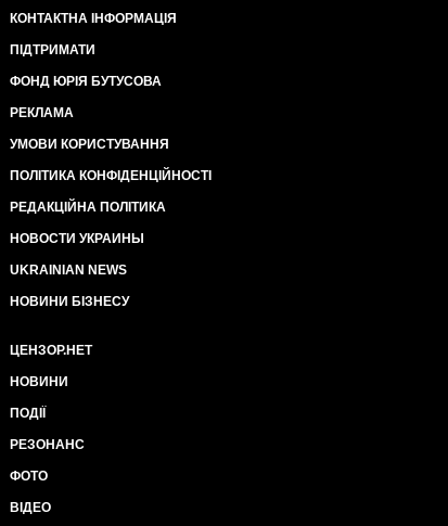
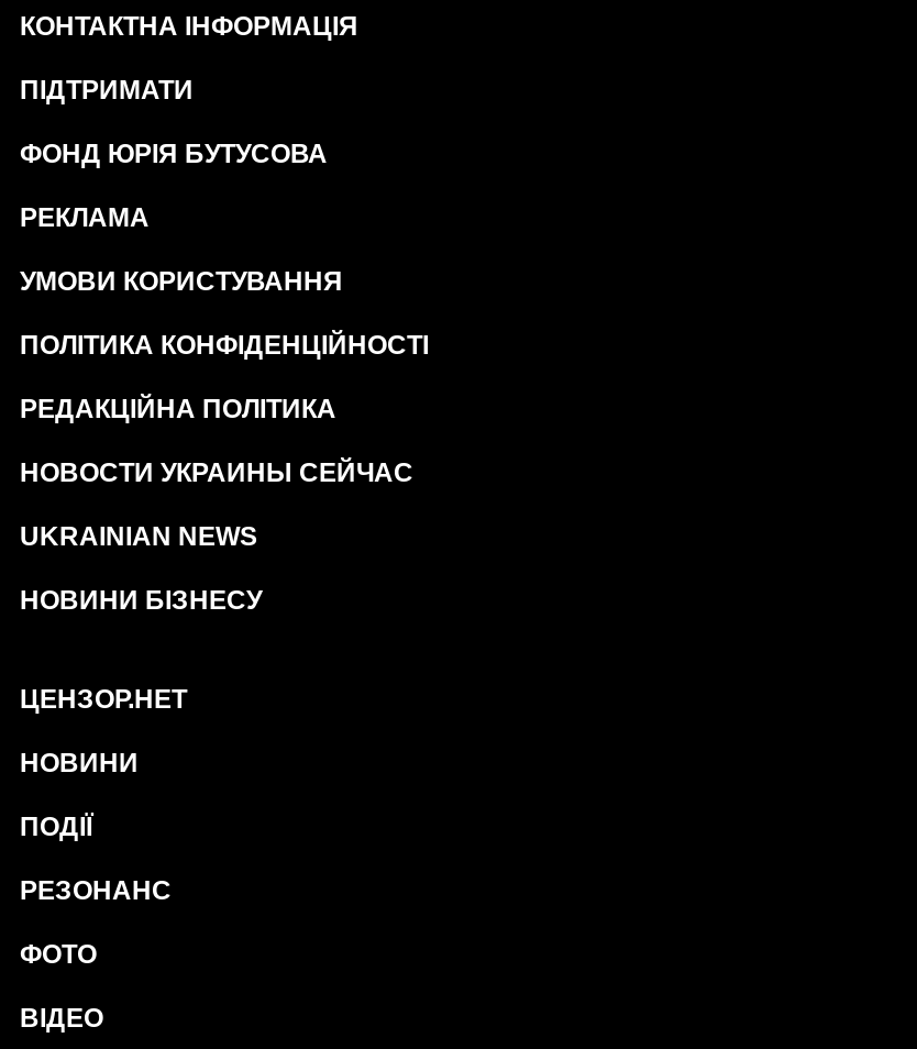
[10,231,144,246] НОВОСТИ УКРАИНЫ -> [20,458,413,488] НОВОСТИ УКРАИНЫ СЕЙЧАС

